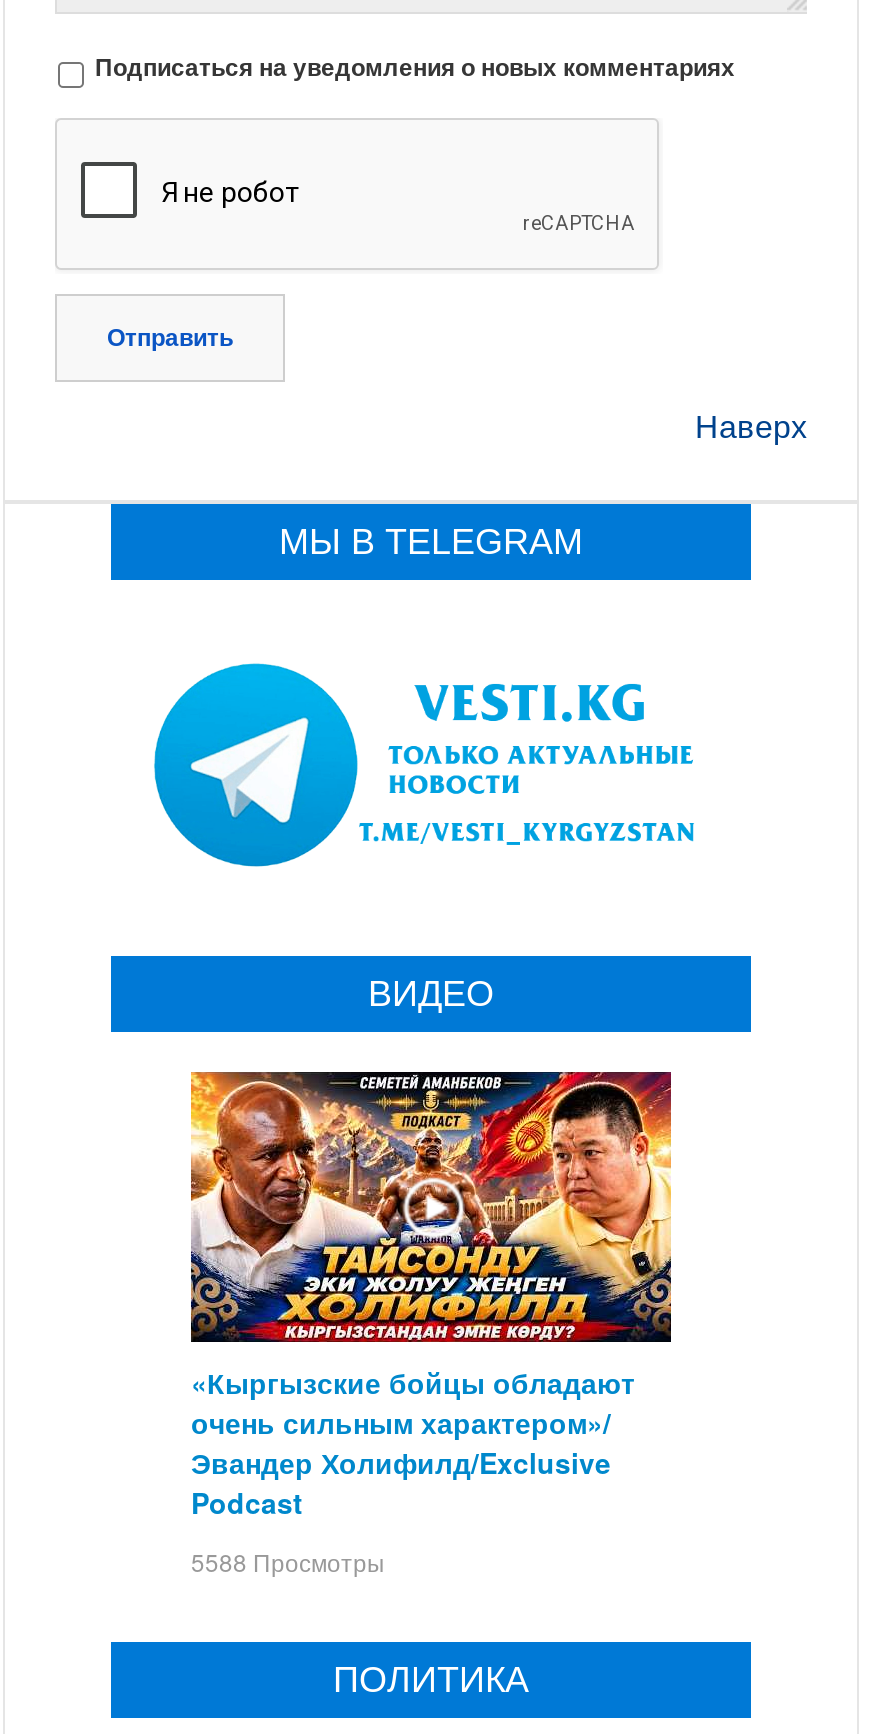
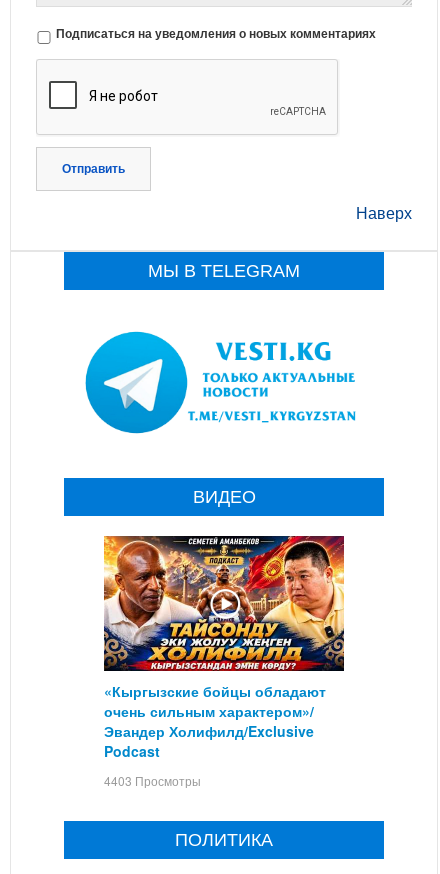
[191,1544,385,1578] 5588 Просмотры -> [104,772,201,789] 4403 Просмотры

